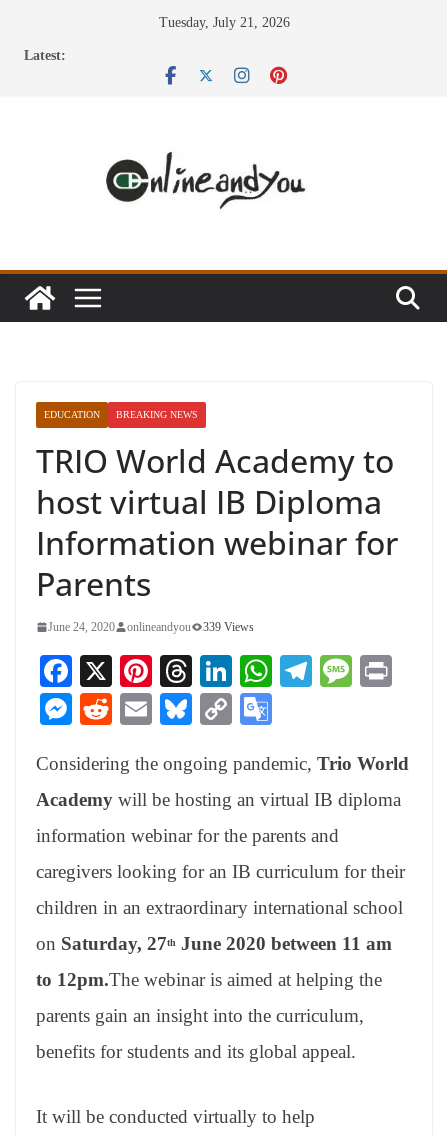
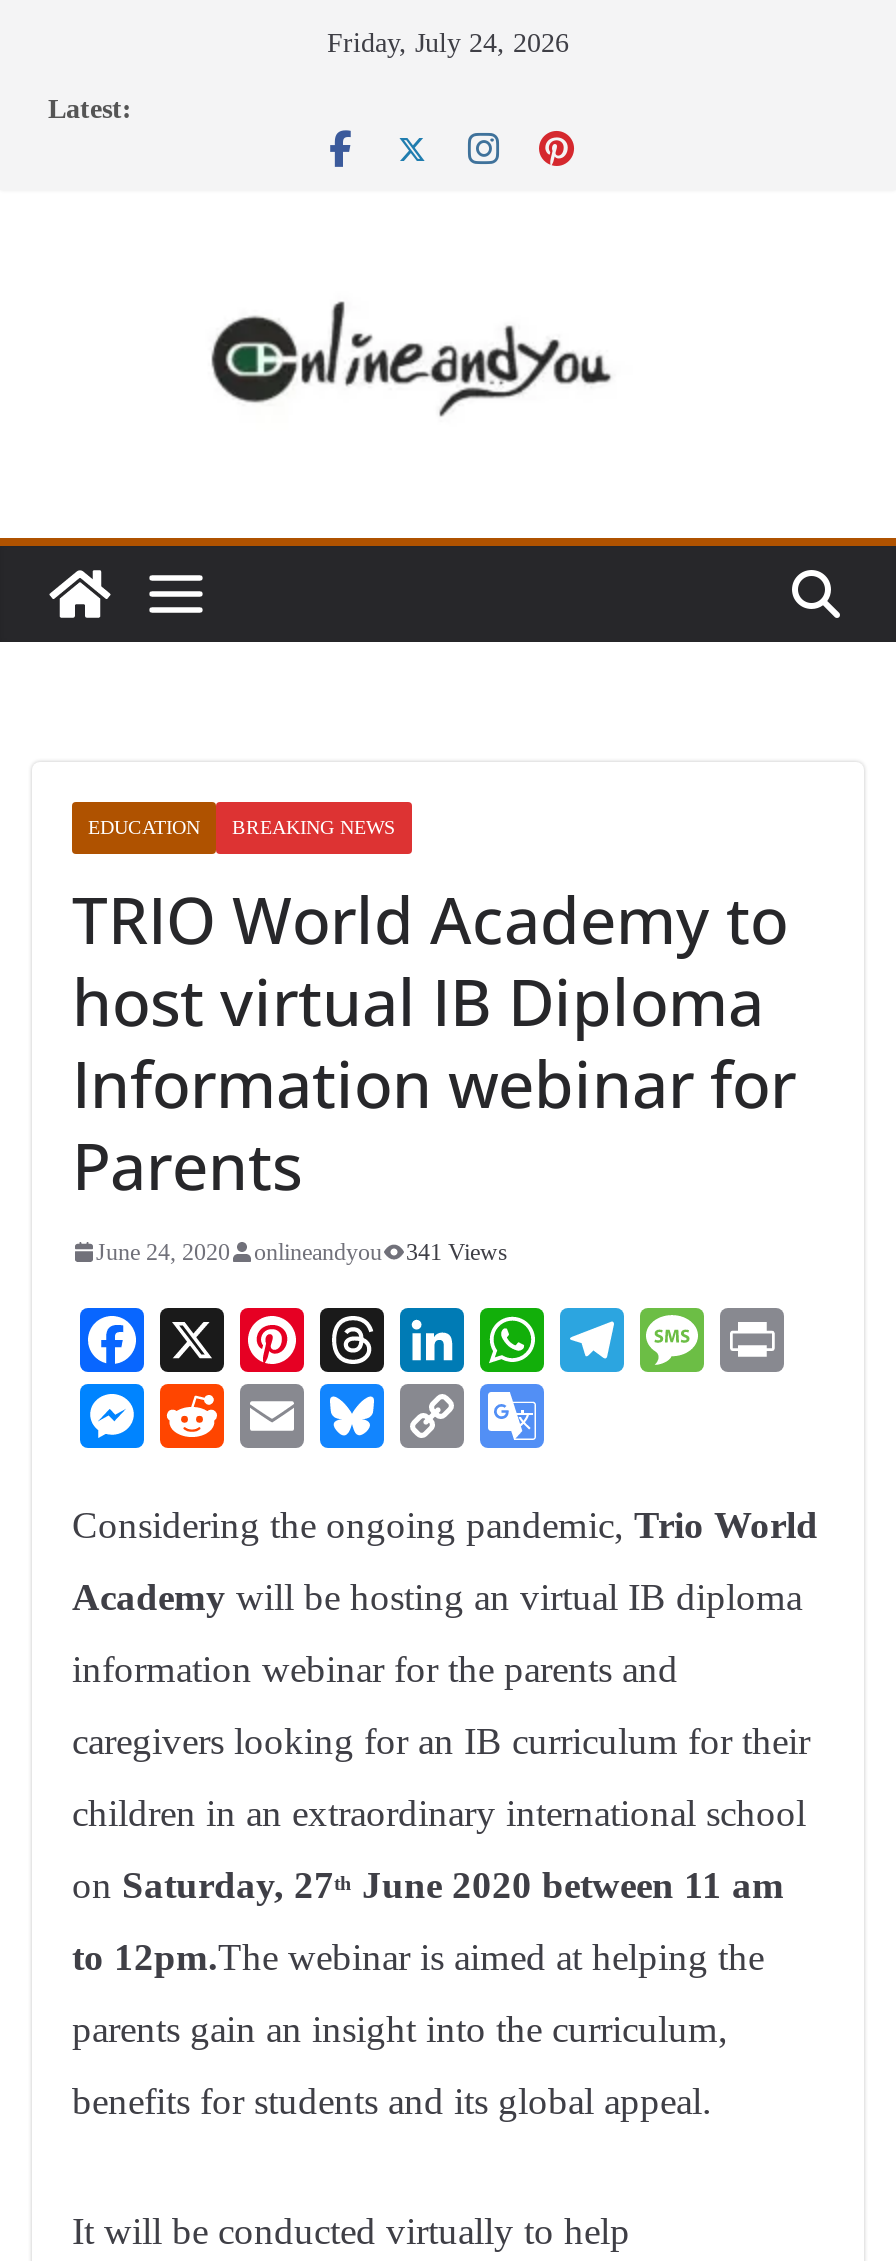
[158,15,289,30] Tuesday, July 21, 2026 -> [327,28,569,58] Friday, July 24, 2026
[48,620,254,634] June 24, 2020 onlineandyou 339 Views -> [96,1238,508,1266] June 24, 2020 onlineandyou 341 Views

